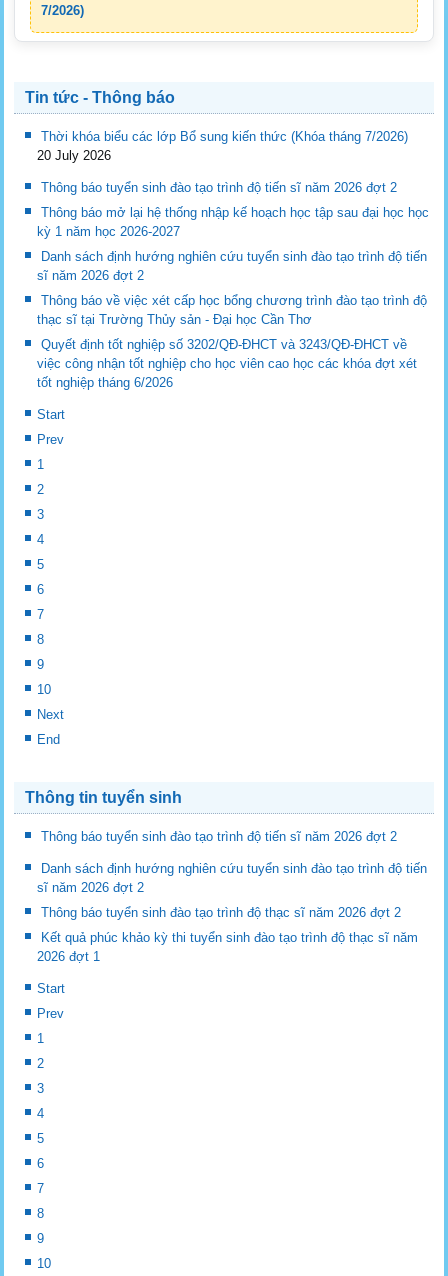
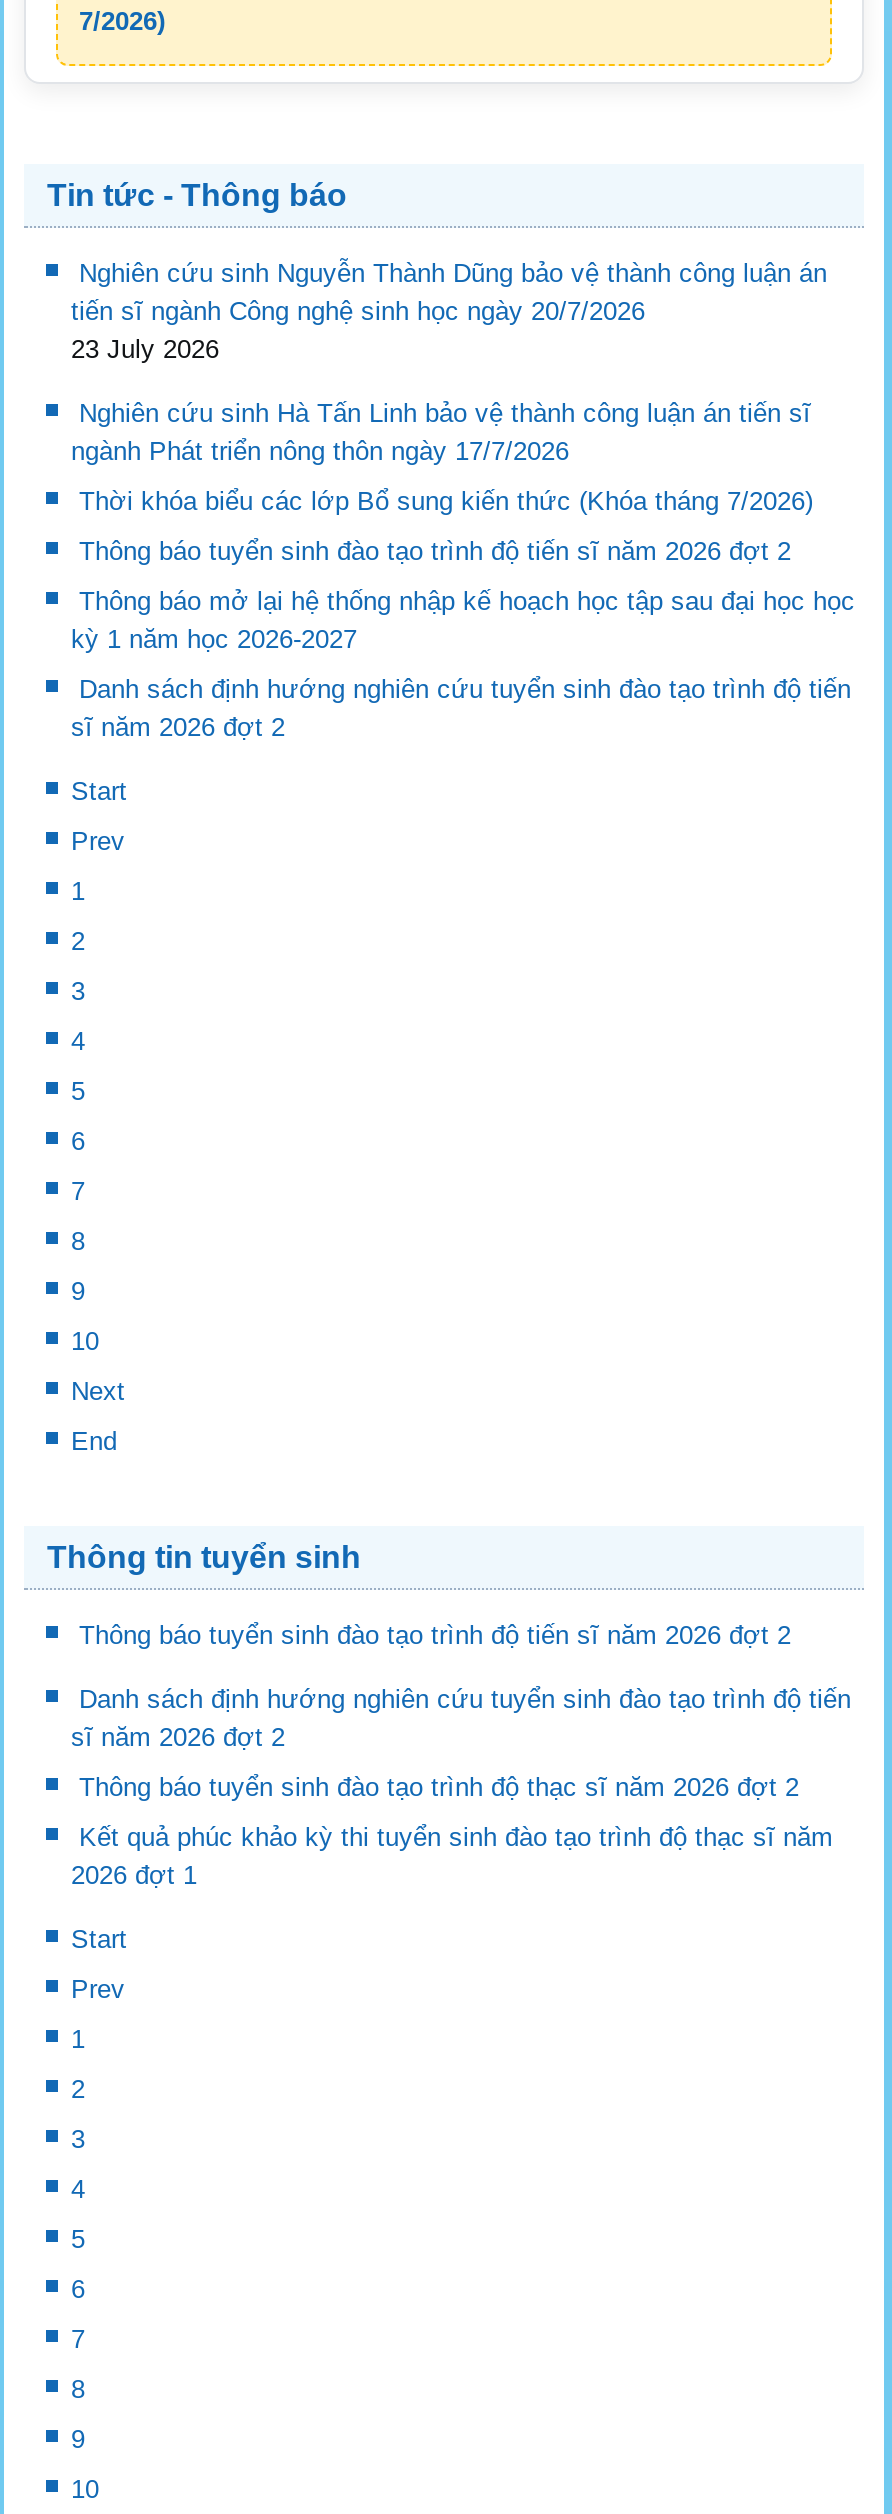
none -> [71,258,827,466] Nghiên cứu sinh Nguyễn Thành Dũng bảo vệ thành công luận án | tiến sĩ ngành Công nghệ sinh học ngày 20/7/2026 | 23 July 2026 | Nghiên cứu sinh Hà Tấn Linh bảo vệ thành công luận án tiến sĩ | ngành Phát triển nông thôn ngày 17/7/2026
moved [41,129,408,144] -> [79,486,813,516]: Thời khóa biểu các lớp Bổ sung kiến thức (Khóa tháng 7/2026)
[37,148,111,163] 20 July 2026 -> none
moved [37,180,429,283] -> [71,536,855,742]: Thông báo tuyển sinh đào tạo trình độ tiến sĩ năm 2026 đợt 2 | Thông báo mở lại hệ thống nhập kế hoạch học tập sau đại học học | kỳ 1 năm học 2026-2027 | Danh sách định hướng nghiên cứu tuyển sinh đào tạo trình độ tiến | sĩ năm 2026 đợt 2
[37,293,427,390] Thông báo về việc xét cấp học bổng chương trình đào tạo trình độ | thạc sĩ tại Trường Thủy sản - Đại học Cần Thơ | Quyết định tốt nghiệp số 3202/QĐ-ĐHCT và 3243/QĐ-ĐHCT về | việc công nhận tốt nghiệp cho học viên cao học các khóa đợt xét | tốt nghiệp tháng 6/2026 -> none

